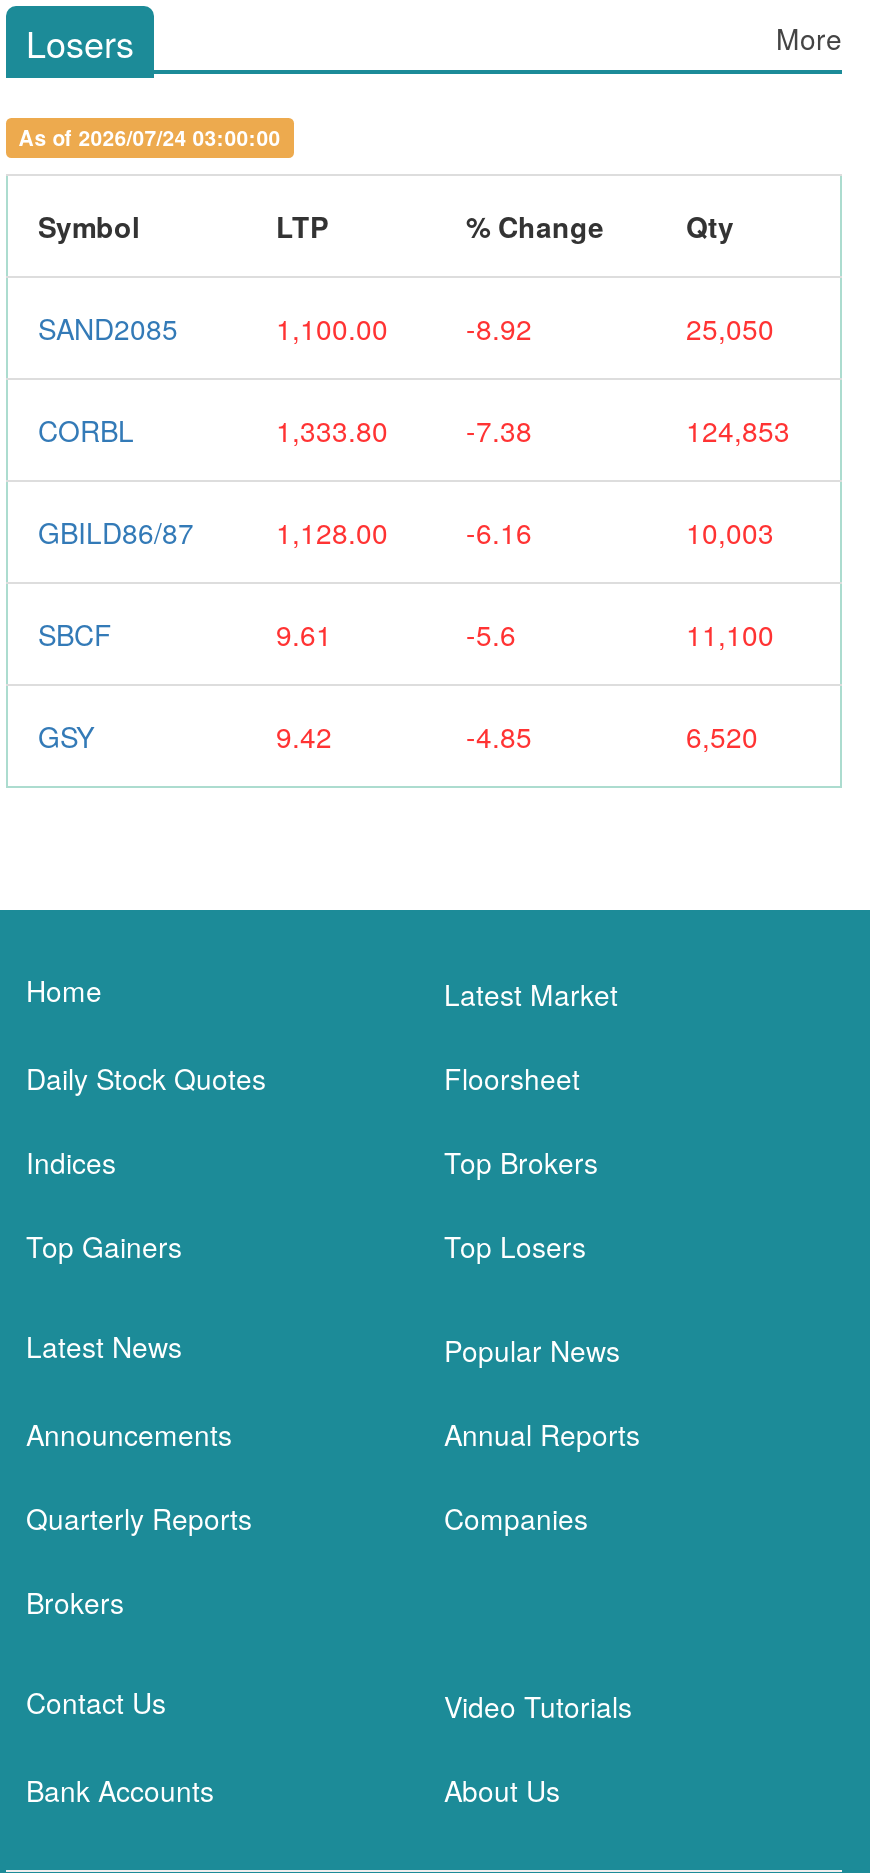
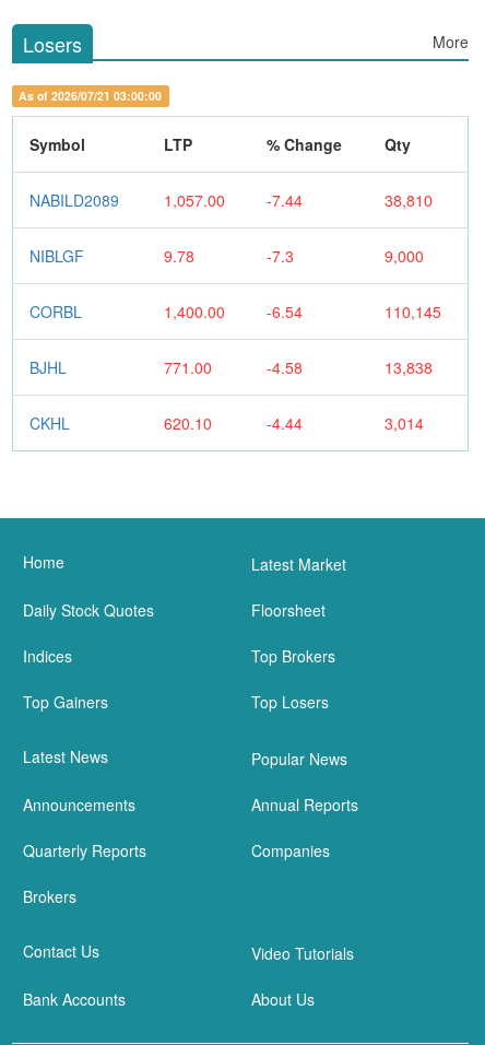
[19,122,281,152] As of 2026/07/24 03:00:00 -> [19,88,162,104] As of 2026/07/21 03:00:00
[38,308,774,348] SAND2085 | 1,100.00 | -8.92 | 25,050 -> [29,189,433,267] NABILD2089 | 1,057.00 | -7.44 | 38,810 | NIBLGF | 9.78 | -7.3 | 9,000
[38,410,790,756] 1,333.80 | -7.38 | 124,853 | GBILD86/87 | 1,128.00 | -6.16 | 10,003 | SBCF | 9.61 | -5.6 | 11,100 | GSY | 9.42 | -4.85 | 6,520 -> [29,301,441,434] 1,400.00 | -6.54 | 110,145 | BJHL | 771.00 | -4.58 | 13,838 | CKHL | 620.10 | -4.44 | 3,014
moved [38,410,134,450] -> [29,301,82,323]: CORBL

